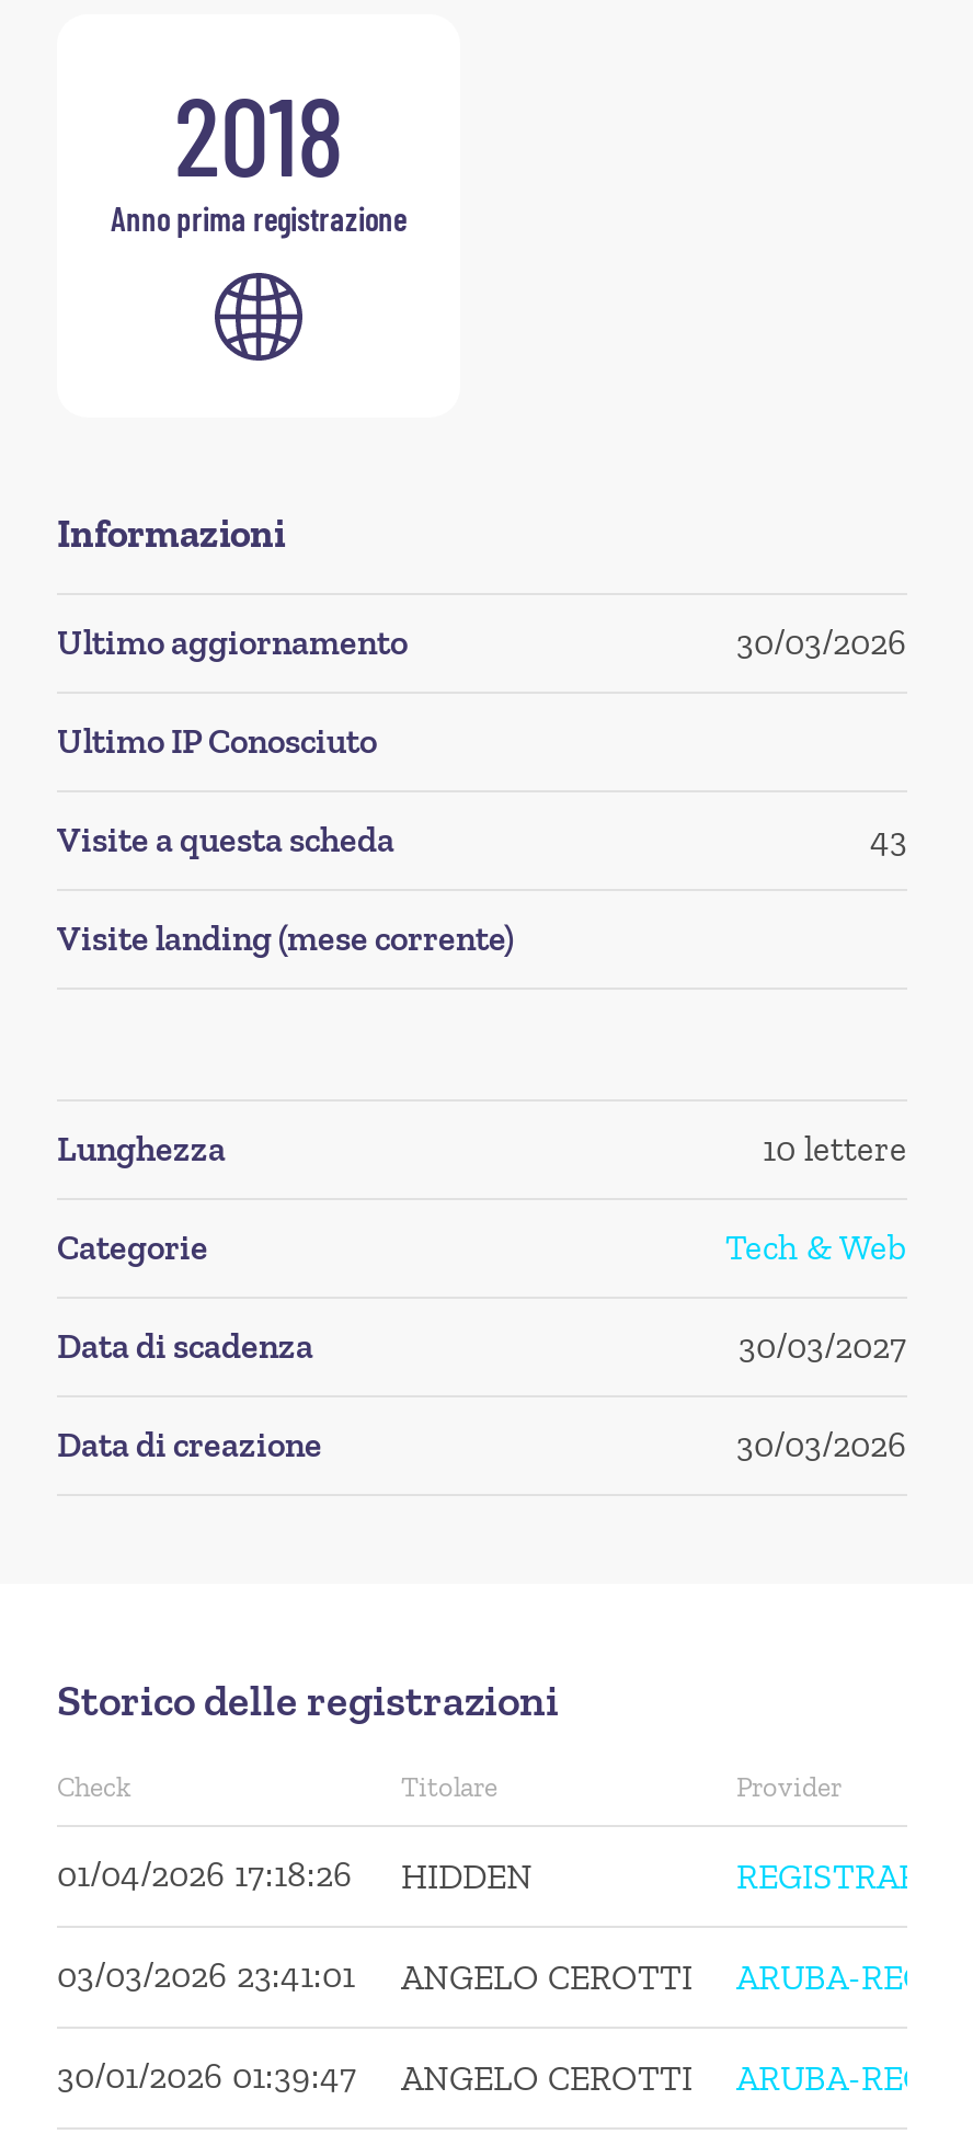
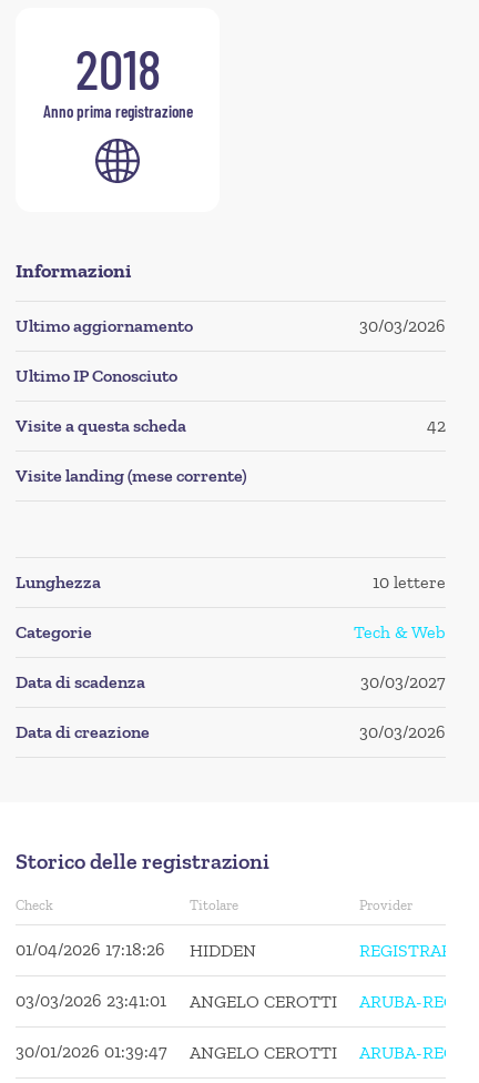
[870,819,907,860] 43 -> [427,415,446,436] 42

